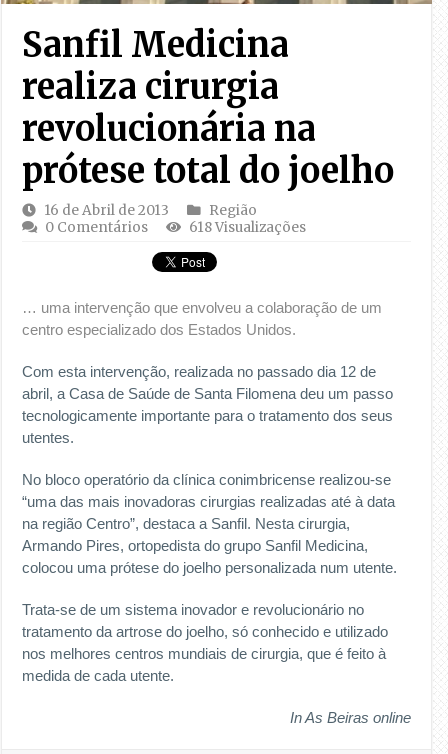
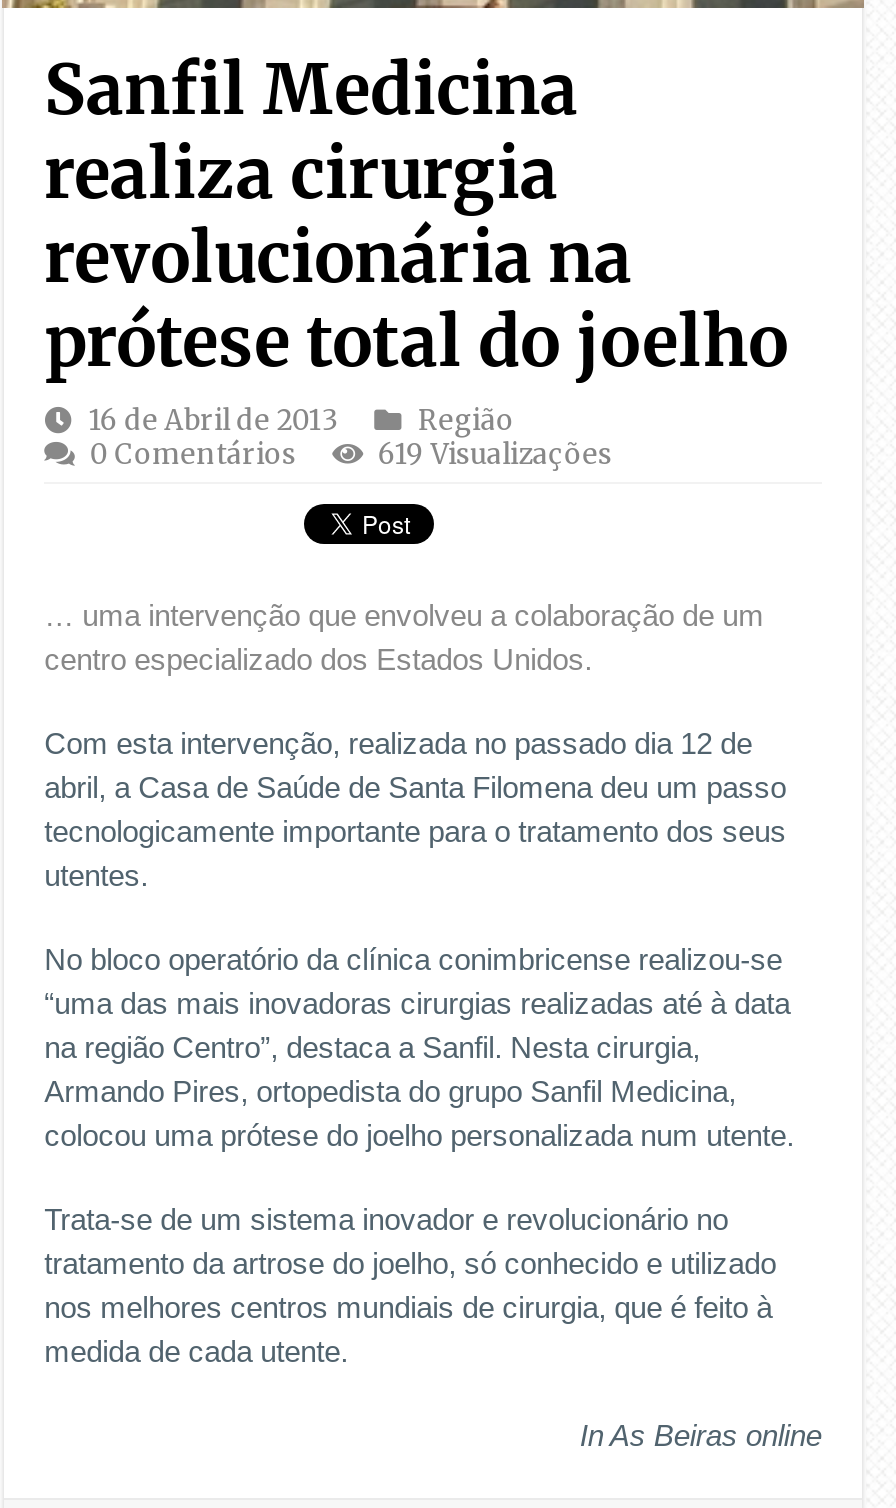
[189,219,306,236] 618 Visualizações -> [378,439,612,473] 619 Visualizações

